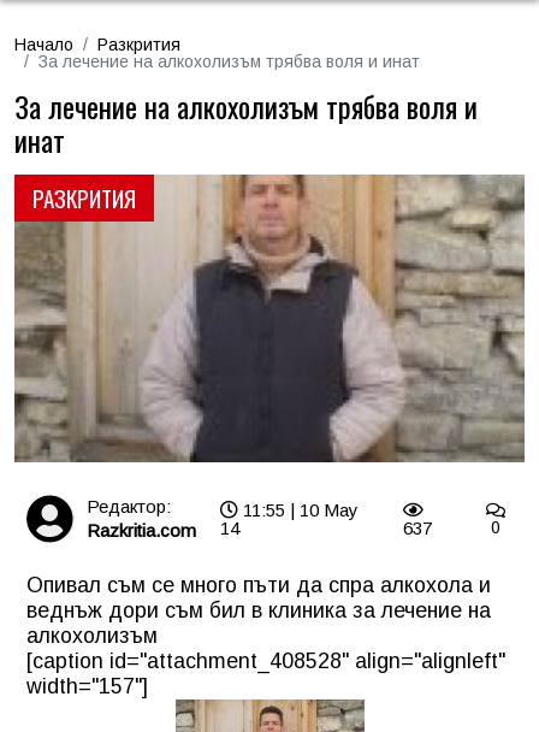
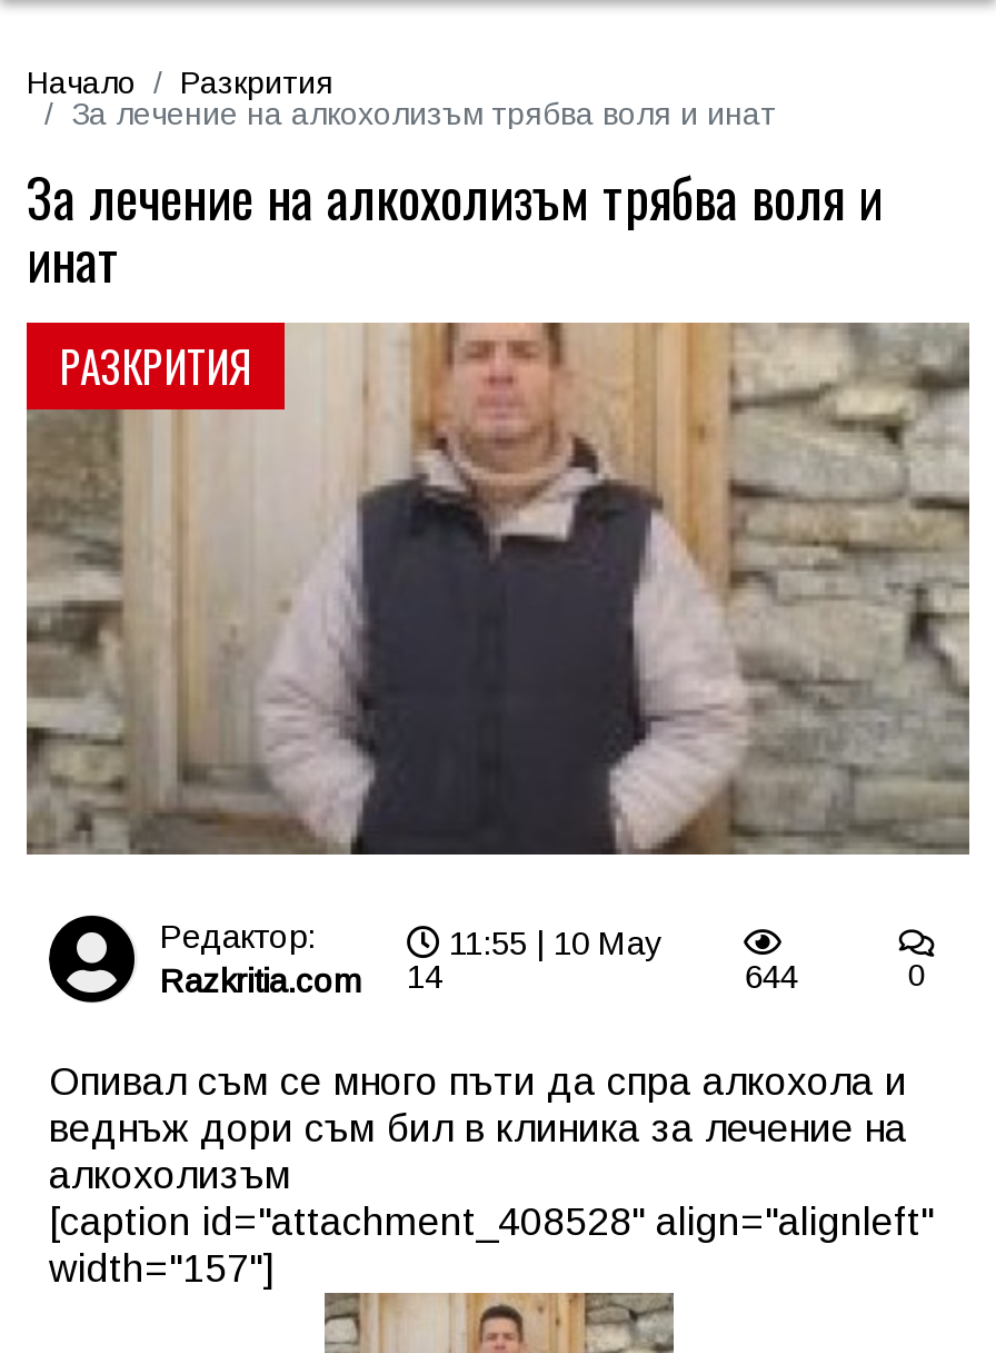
[403,517,432,538] 637 -> [744,956,798,994] 644

